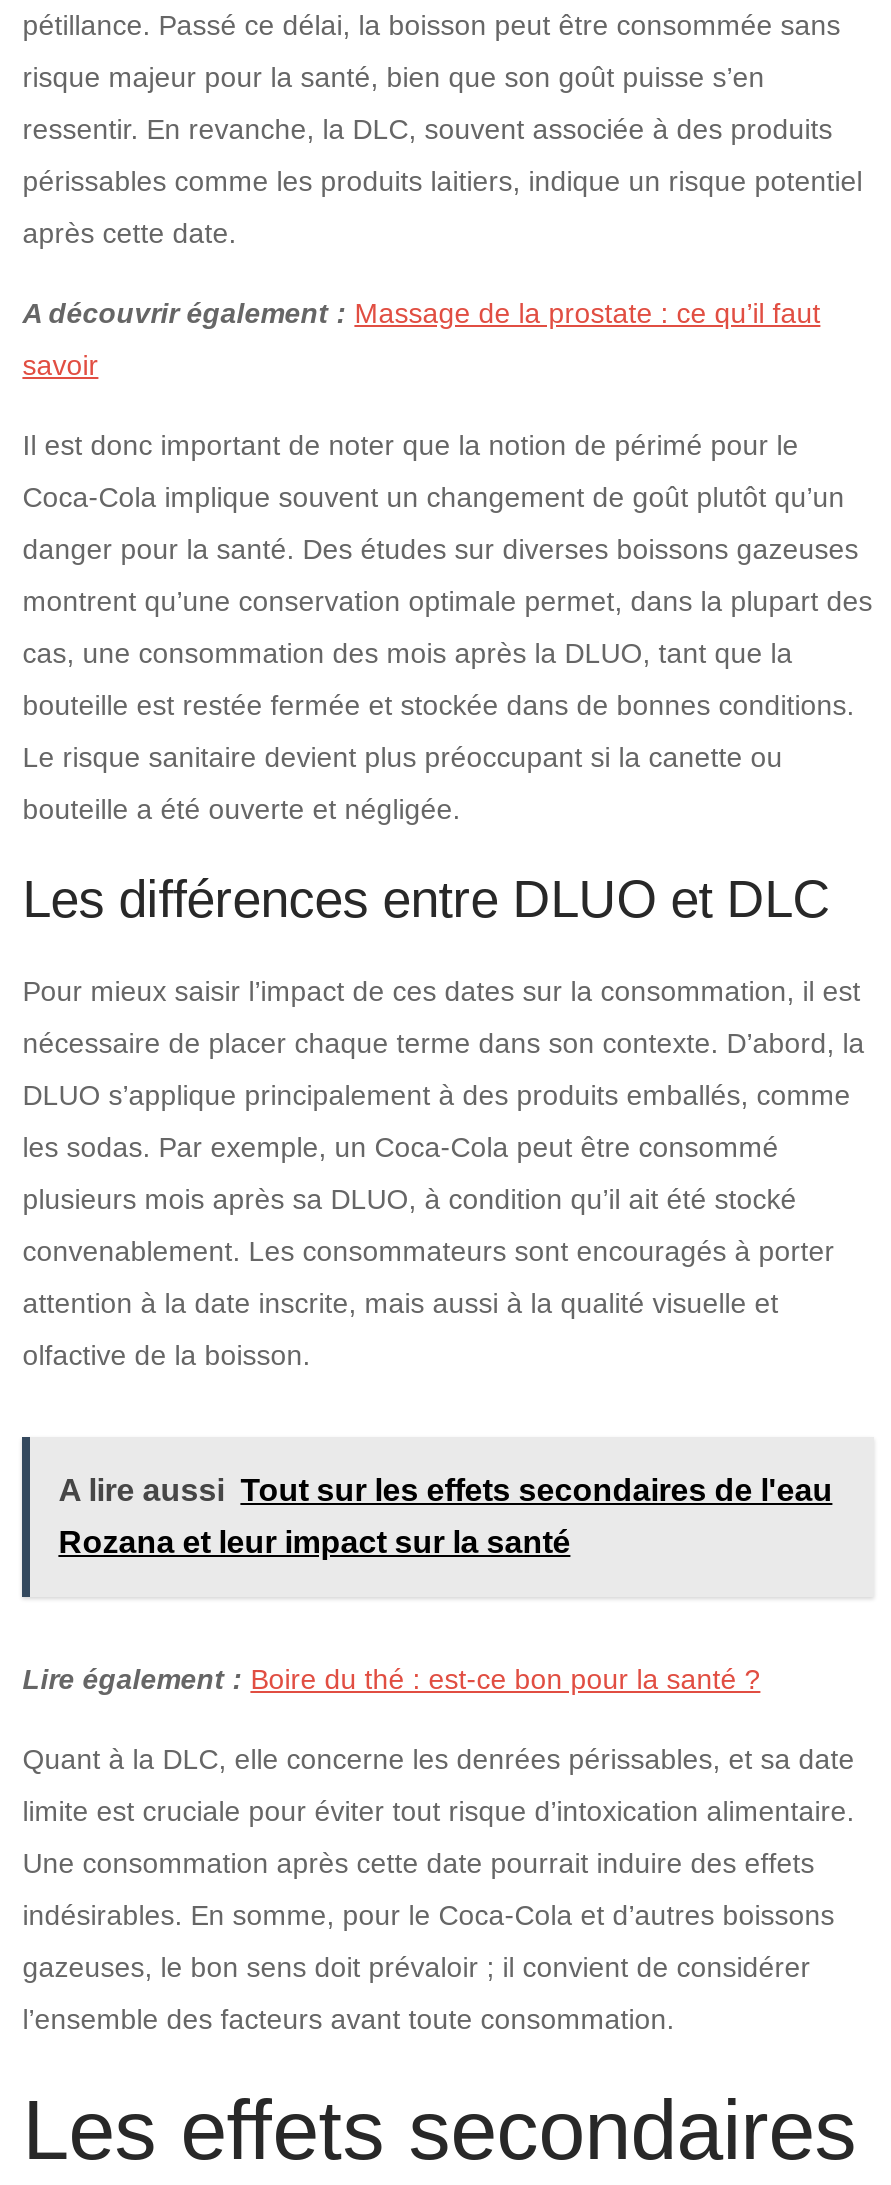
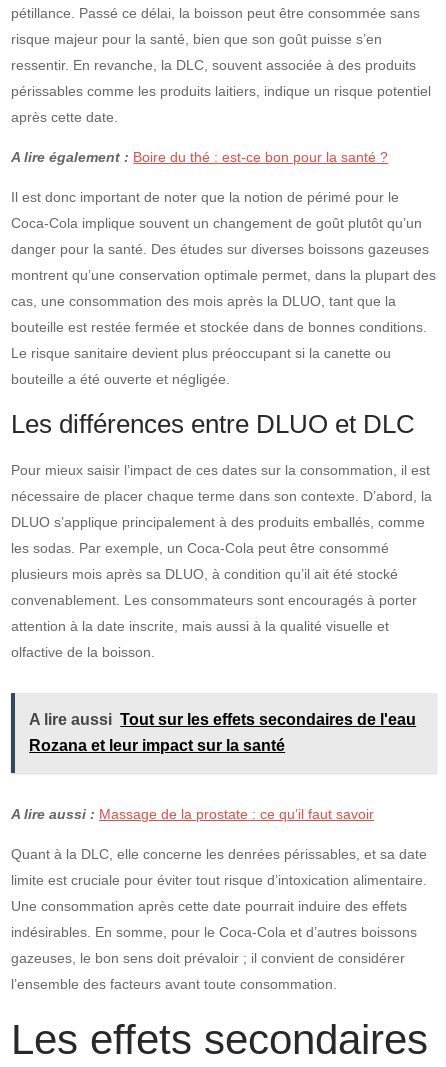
[22,297,820,381] A découvrir également : Massage de la prostate : ce qu’il faut | savoir -> [11,149,388,165] A lire également : Boire du thé : est-ce bon pour la santé ?
[22,1663,760,1695] Lire également : Boire du thé : est-ce bon pour la santé ? -> [11,806,374,822] A lire aussi : Massage de la prostate : ce qu’il faut savoir

